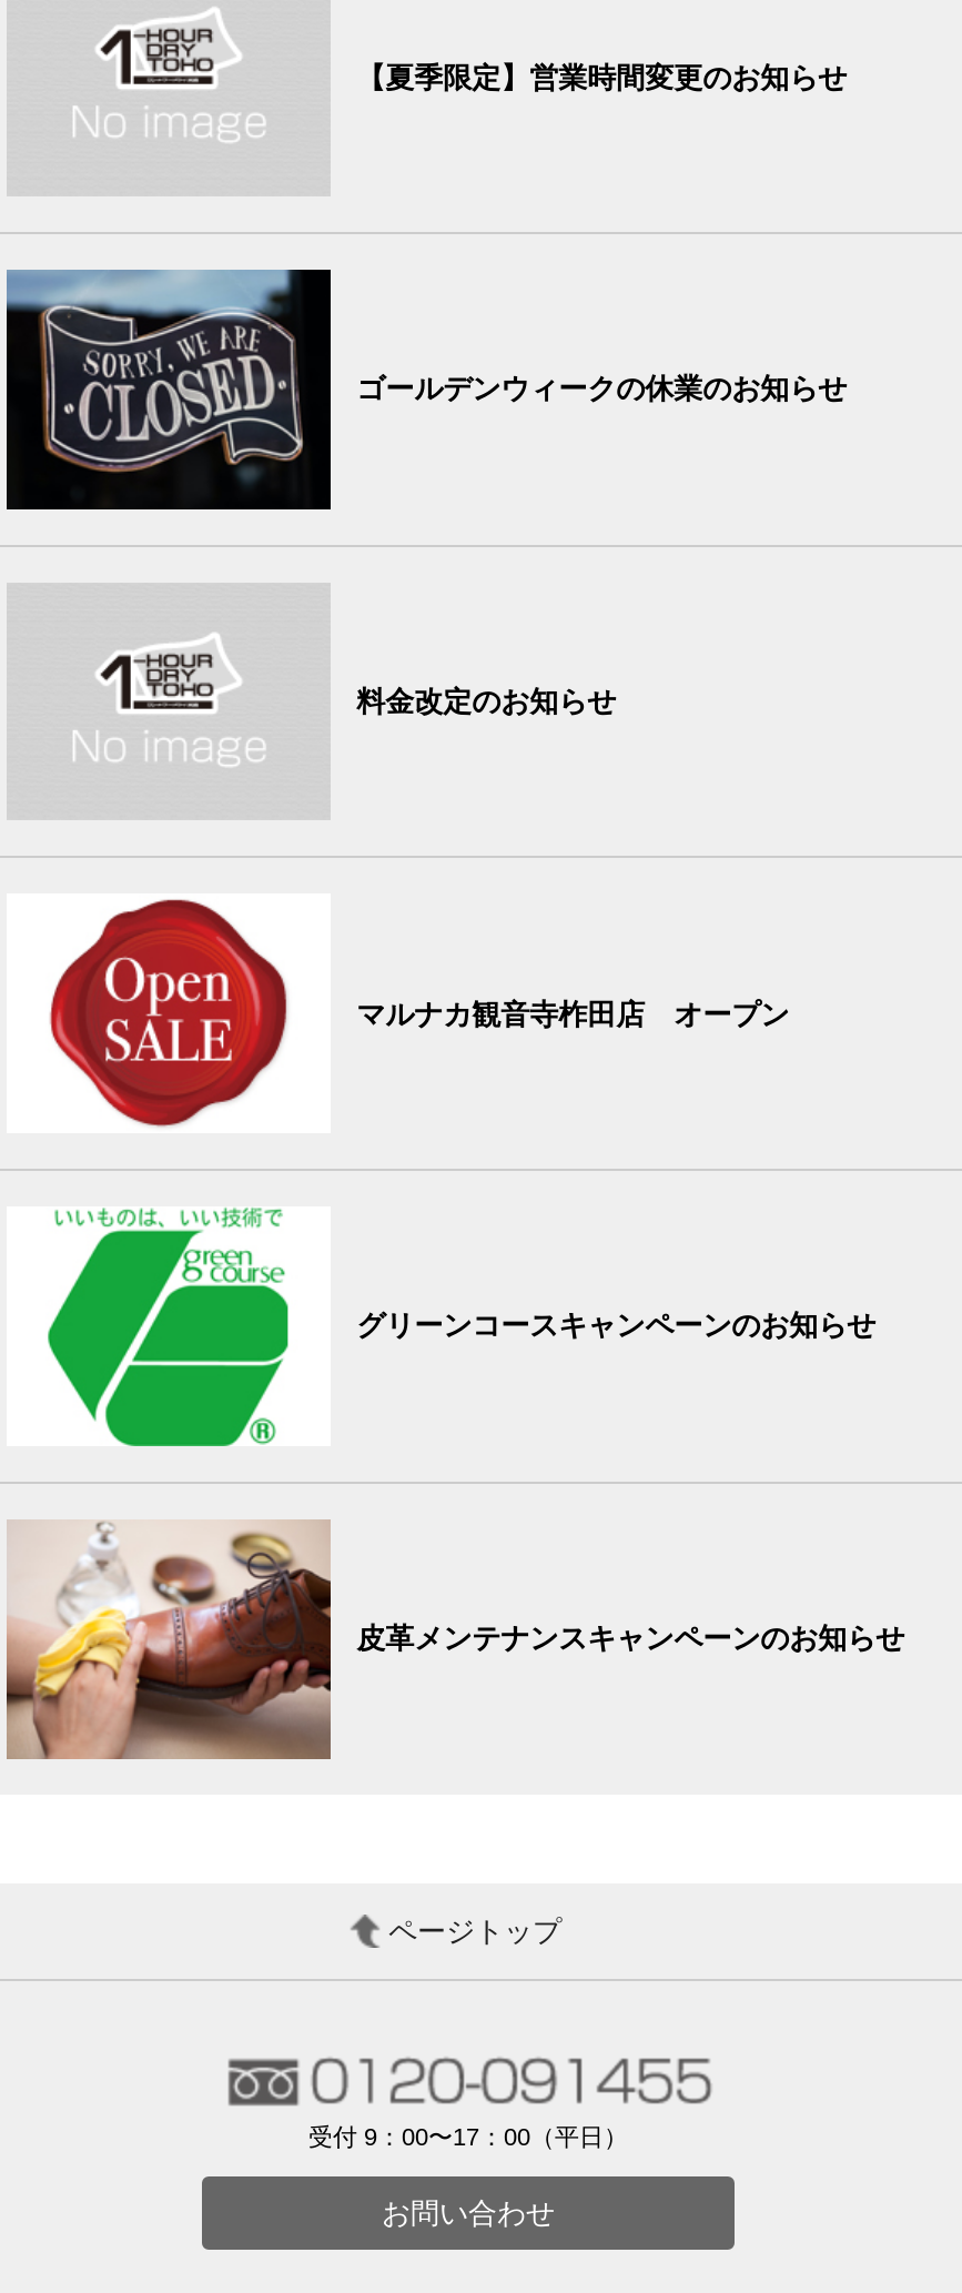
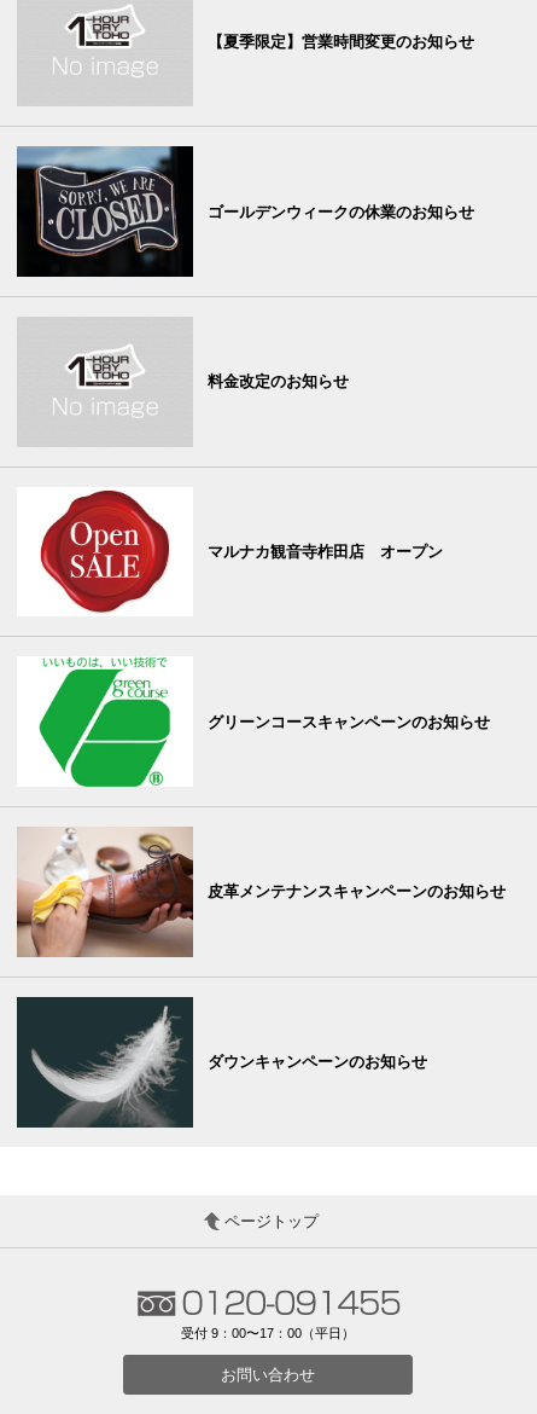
none -> [16,996,427,1129] [image] | ダウンキャンペーンのお知らせ

